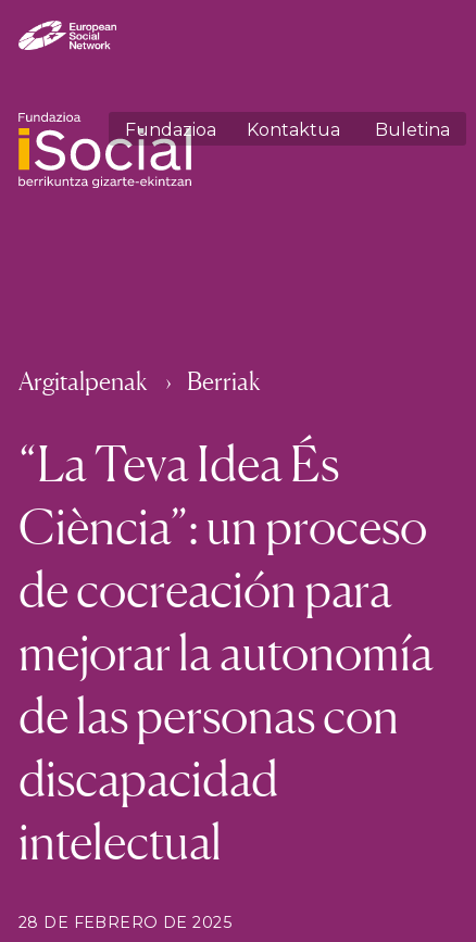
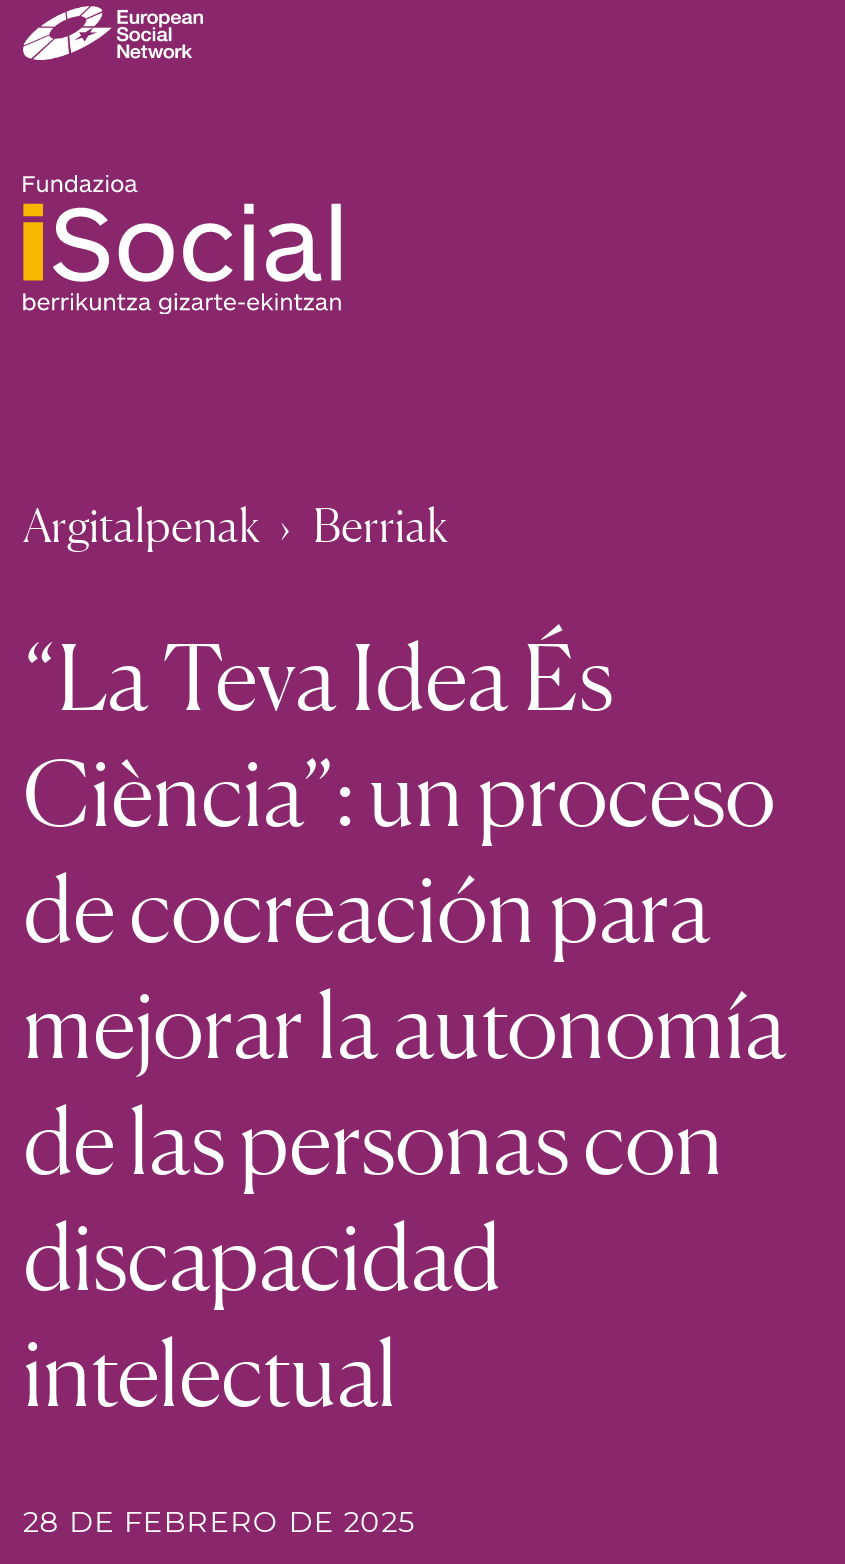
[125,120,450,140] Fundazioa | Kontaktua | Buletina -> none

